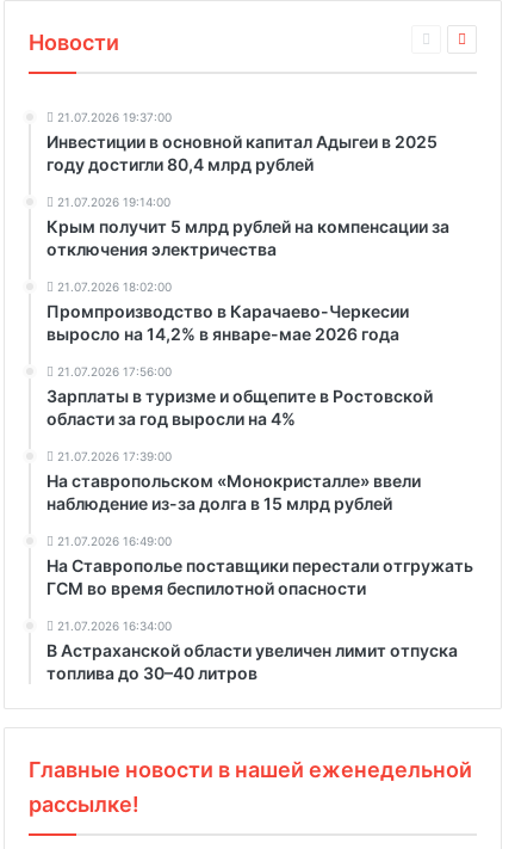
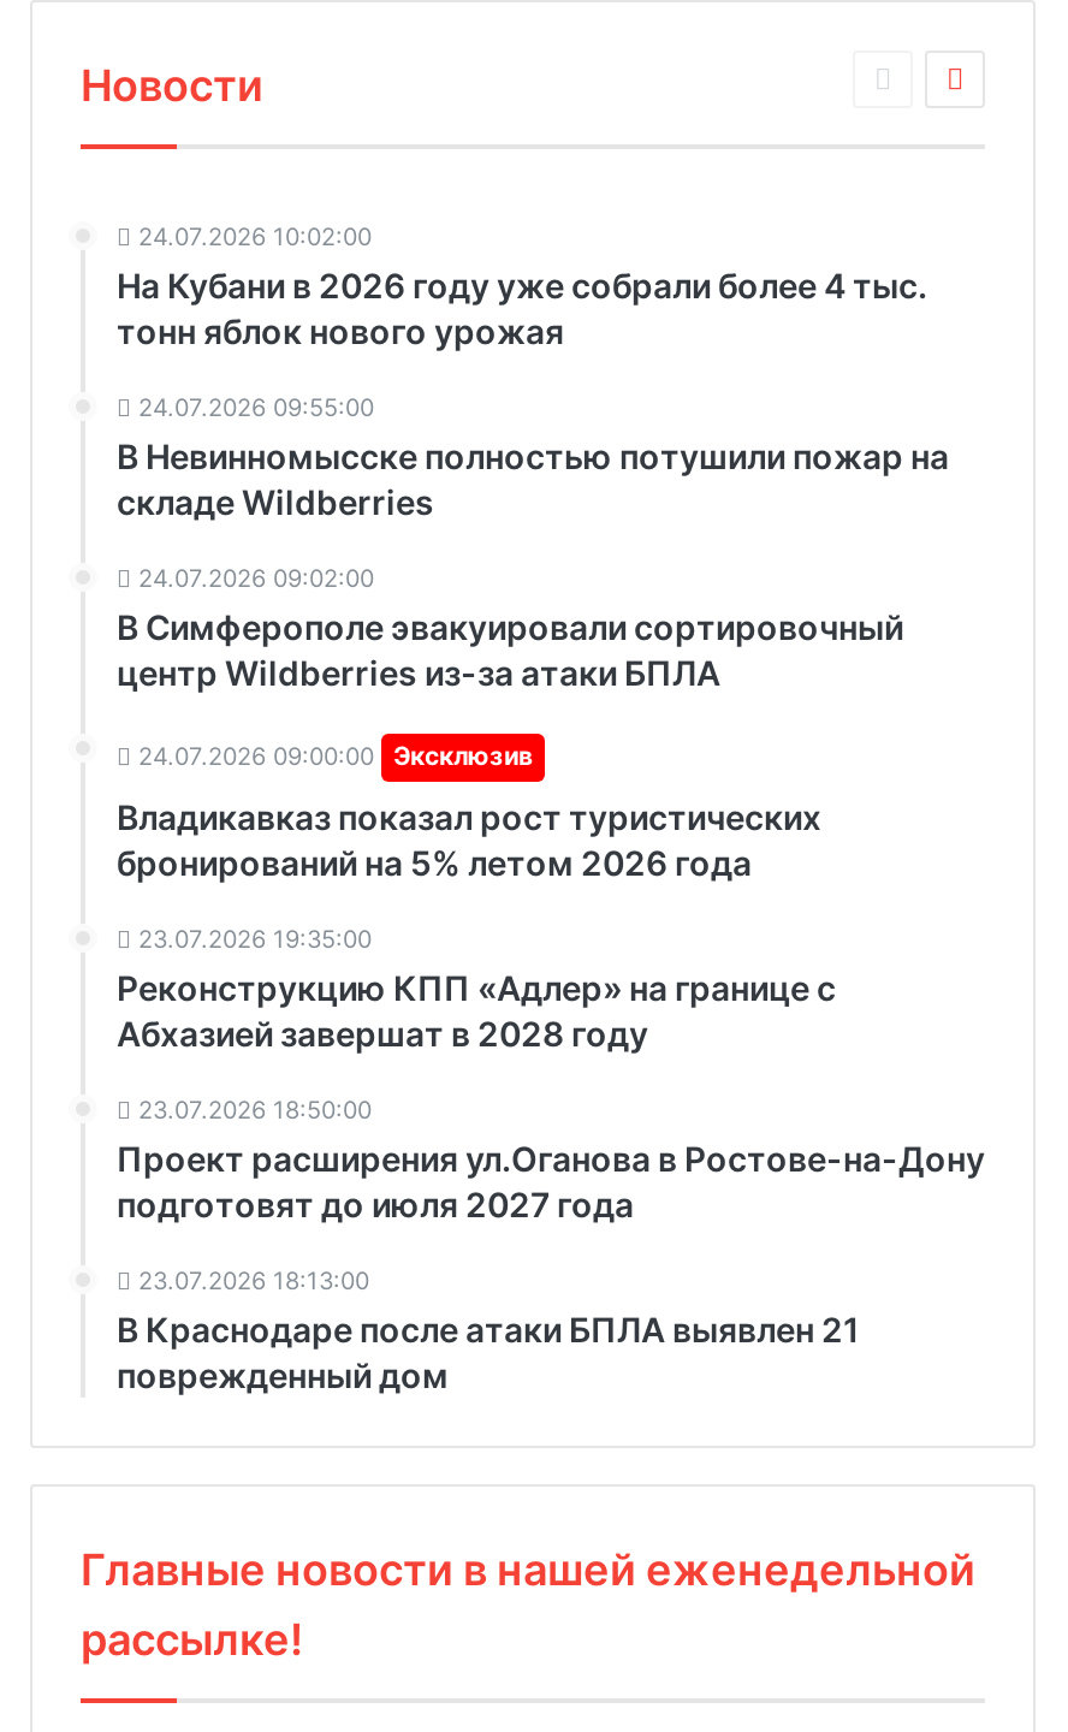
[46,109,473,682] 21.07.2026 19:37:00 | Инвестиции в основной капитал Адыгеи в 2025 | году достигли 80,4 млрд рублей | 21.07.2026 19:14:00 | Крым получит 5 млрд рублей на компенсации за | отключения электричества | 21.07.2026 18:02:00 | Промпроизводство в Карачаево-Черкесии | выросло на 14,2% в январе-мае 2026 года | 21.07.2026 17:56:00 | Зарплаты в туризме и общепите в Ростовской | области за год выросли на 4% | 21.07.2026 17:39:00 | На ставропольском «Монокристалле» ввели | наблюдение из-за долга в 15 млрд рублей | 21.07.2026 16:49:00 | На Ставрополье поставщики перестали отгружать | ГСМ во время беспилотной опасности | 21.07.2026 16:34:00 | В Астраханской области увеличен лимит отпуска | топлива до 30–40 литров -> [117,220,985,1394] 24.07.2026 10:02:00 | На Кубани в 2026 году уже собрали более 4 тыс. | тонн яблок нового урожая | 24.07.2026 09:55:00 | В Невинномысске полностью потушили пожар на | складе Wildberries | 24.07.2026 09:02:00 | В Симферополе эвакуировали сортировочный | центр Wildberries из-за атаки БПЛА | 24.07.2026 09:00:00 | Эксклюзив | Владикавказ показал рост туристических | бронирований на 5% летом 2026 года | 23.07.2026 19:35:00 | Реконструкцию КПП «Адлер» на границе с | Абхазией завершат в 2028 году | 23.07.2026 18:50:00 | Проект расширения ул.Оганова в Ростове-на-Дону | подготовят до июля 2027 года | 23.07.2026 18:13:00 | В Краснодаре после атаки БПЛА выявлен 21 | поврежденный дом

